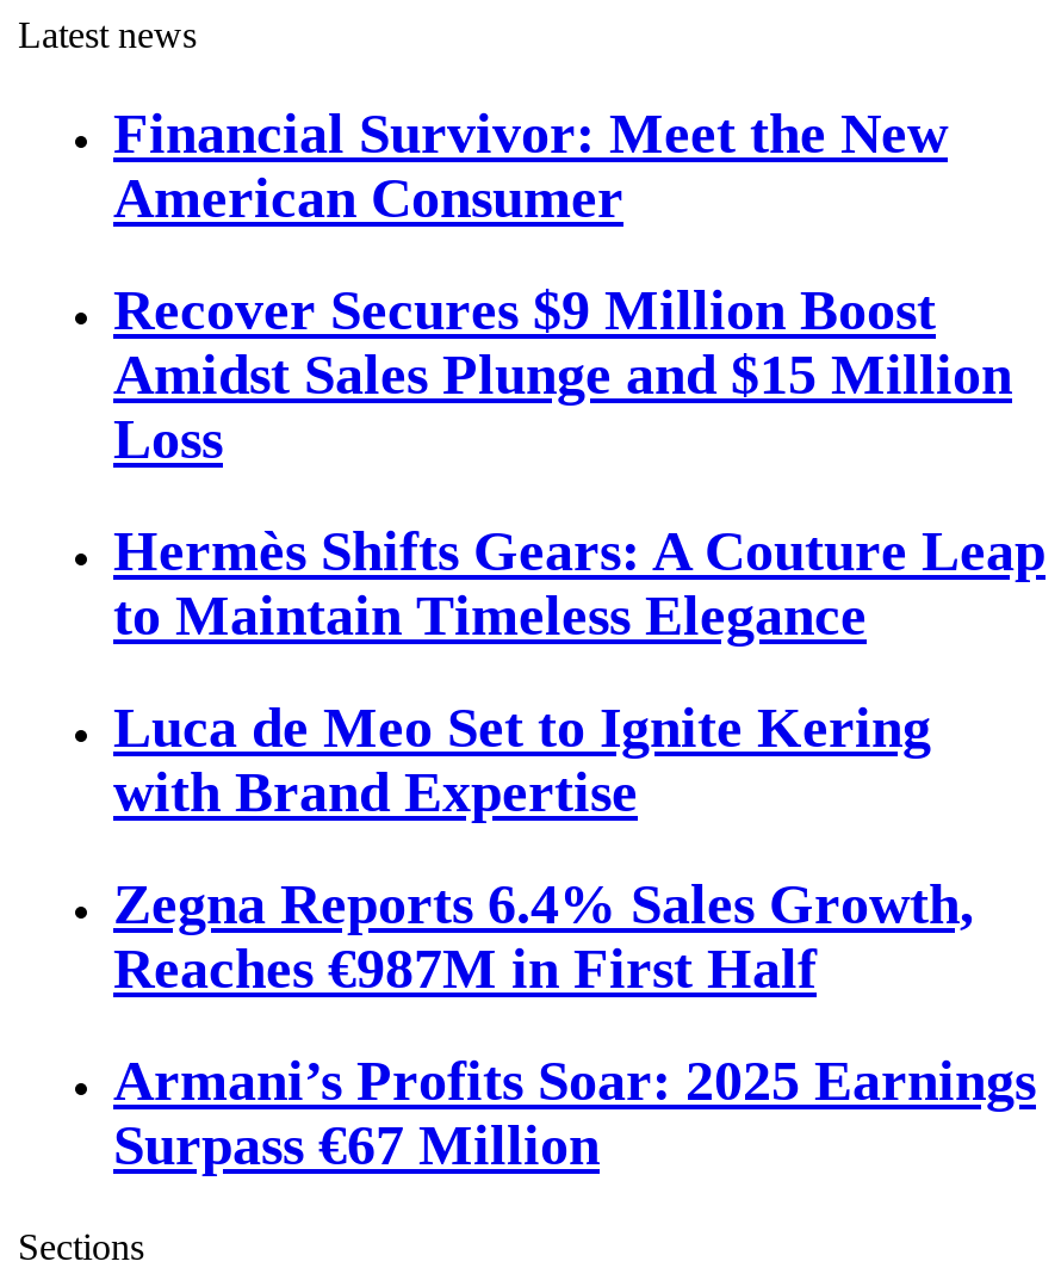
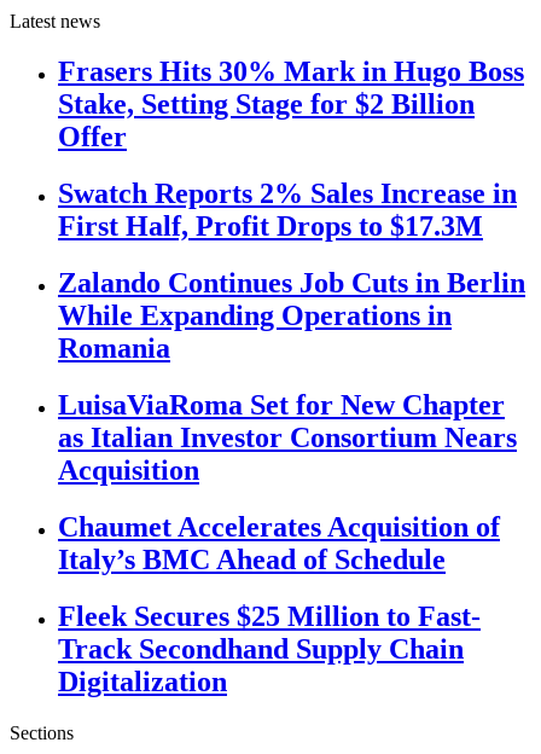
[113,104,948,230] Financial Survivor: Meet the New | American Consumer -> [58,56,524,153] Frasers Hits 30% Mark in Hugo Boss | Stake, Setting Stage for $2 Billion | Offer
[113,280,1012,471] Recover Secures $9 Million Boost | Amidst Sales Plunge and $15 Million | Loss -> [58,178,517,242] Swatch Reports 2% Sales Increase in | First Half, Profit Drops to $17.3M
[113,521,1046,647] Hermès Shifts Gears: A Couture Leap | to Maintain Timeless Elegance -> [58,267,525,364] Zalando Continues Job Cuts in Berlin | While Expanding Operations in | Romania
[113,697,931,824] Luca de Meo Set to Ignite Kering | with Brand Expertise -> [58,389,517,486] LuisaViaRoma Set for New Chapter | as Italian Investor Consortium Nears | Acquisition
[113,873,974,1000] Zegna Reports 6.4% Sales Growth, | Reaches €987M in First Half -> [58,511,500,575] Chaumet Accelerates Acquisition of | Italy’s BMC Ahead of Schedule
[113,1050,1036,1176] Armani’s Profits Soar: 2025 Earnings | Surpass €67 Million -> [58,601,481,697] Fleek Secures $25 Million to Fast- | Track Secondhand Supply Chain | Digitalization

